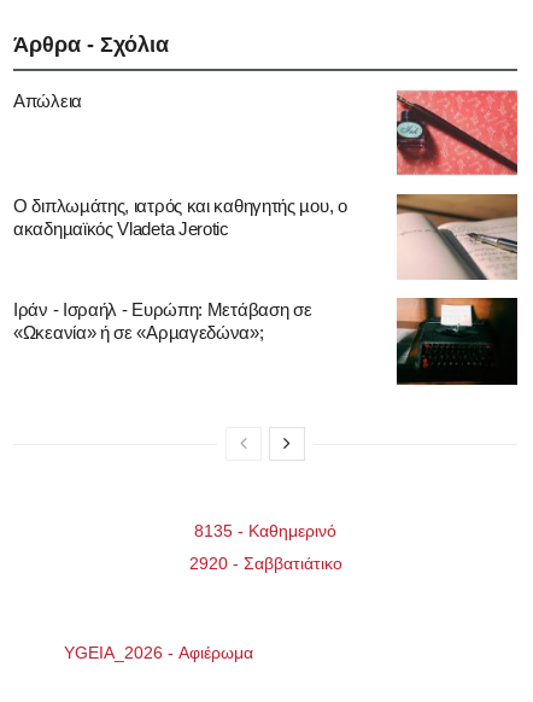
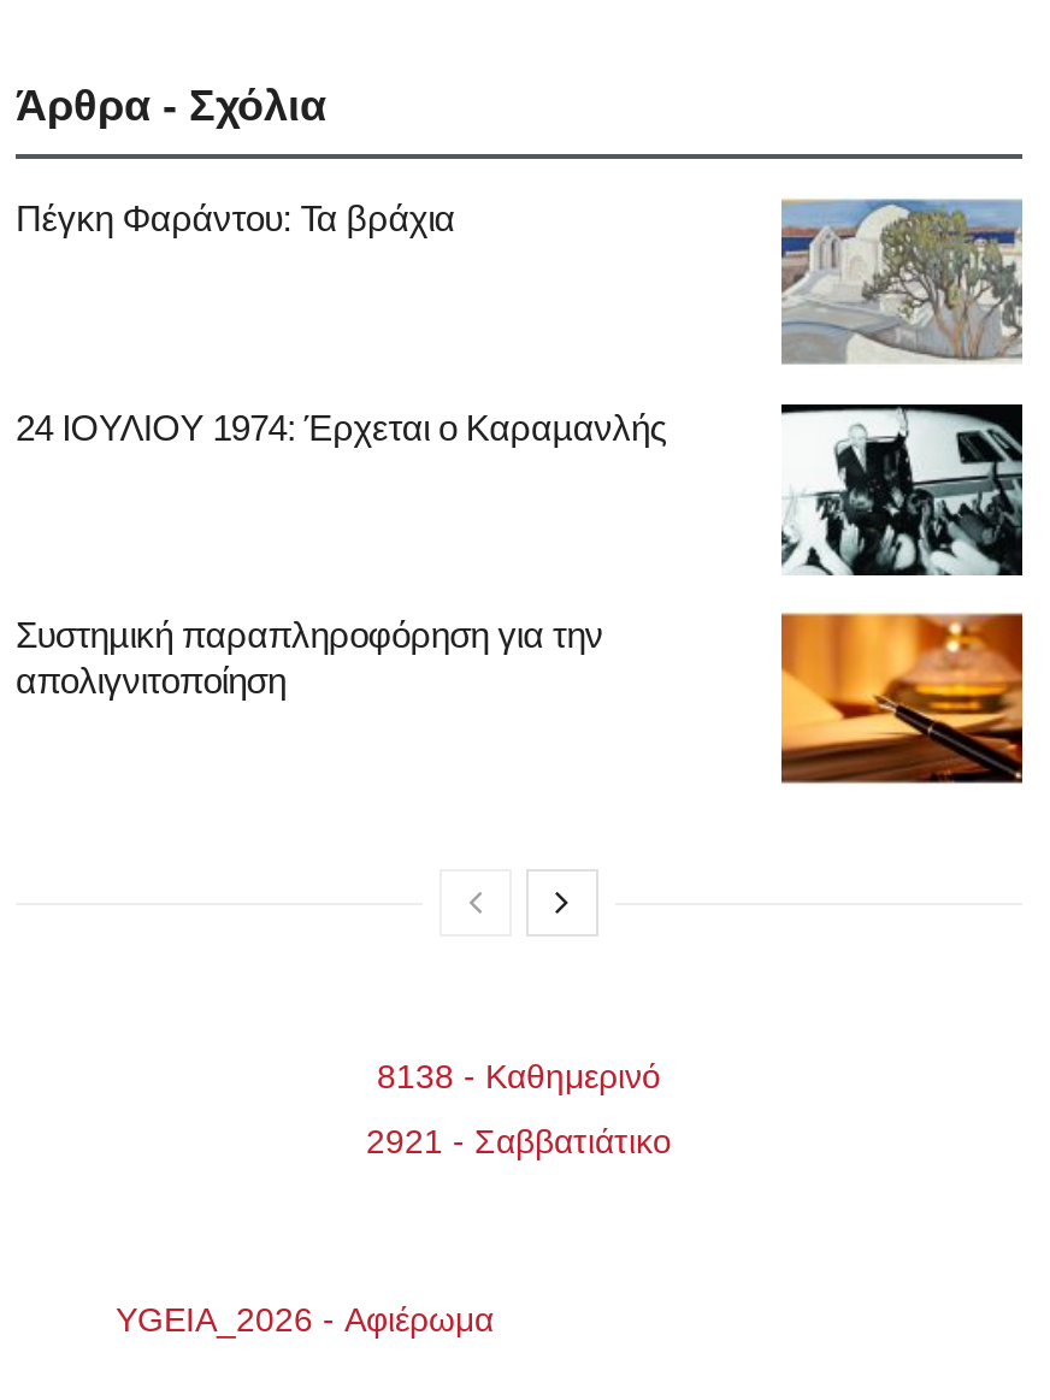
[13,91,82,111] Απώλεια -> [16,198,455,239] Πέγκη Φαράντου: Τα βράχια
[396,89,519,176] [image] -> [779,197,1025,366] [image]
[13,195,347,238] Ο διπλωµάτης, ιατρός και καθηγητής µου, ο | ακαδηµαϊκός Vladeta Jerotic -> [16,406,666,447] 24 ΙΟΥΛΙΟΥ 1974: Έρχεται ο Καραµανλής
[396,193,519,280] [image] -> [779,402,1025,578] [image]
[13,299,312,343] Ιράν - Ισραήλ - Ευρώπη: Μετάβαση σε | «Ωκεανία» ή σε «Αρµαγεδώνα»; -> [16,614,604,701] Συστηµική παραπληροφόρηση για την | απολιγνιτοποίηση
[396,297,519,385] [image] -> [779,612,1025,782] [image]
[194,521,336,540] 8135 - Καθημερινό -> [377,1056,661,1095] 8138 - Καθημερινό
[189,553,342,573] 2920 - Σαββατιάτικo -> [366,1121,672,1160] 2921 - Σαββατιάτικo

